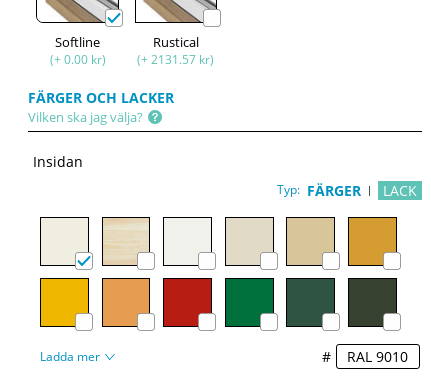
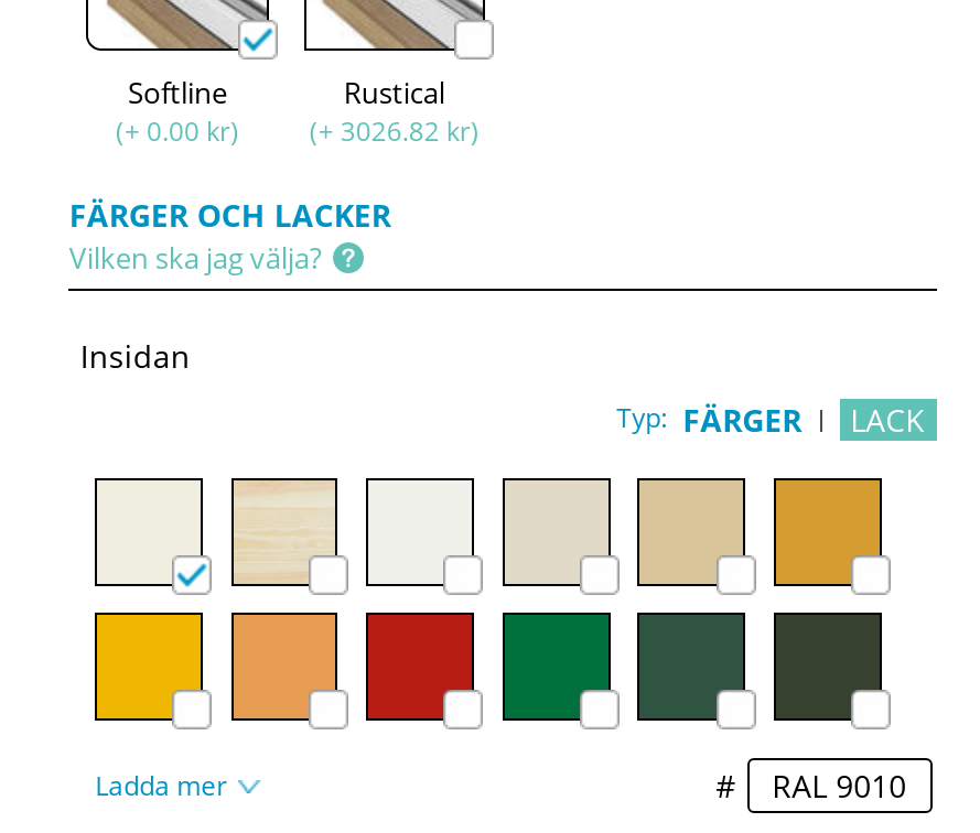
[49,51,214,68] (+ 0.00 kr) (+ 2131.57 kr) -> [116,113,479,151] (+ 0.00 kr) (+ 3026.82 kr)

